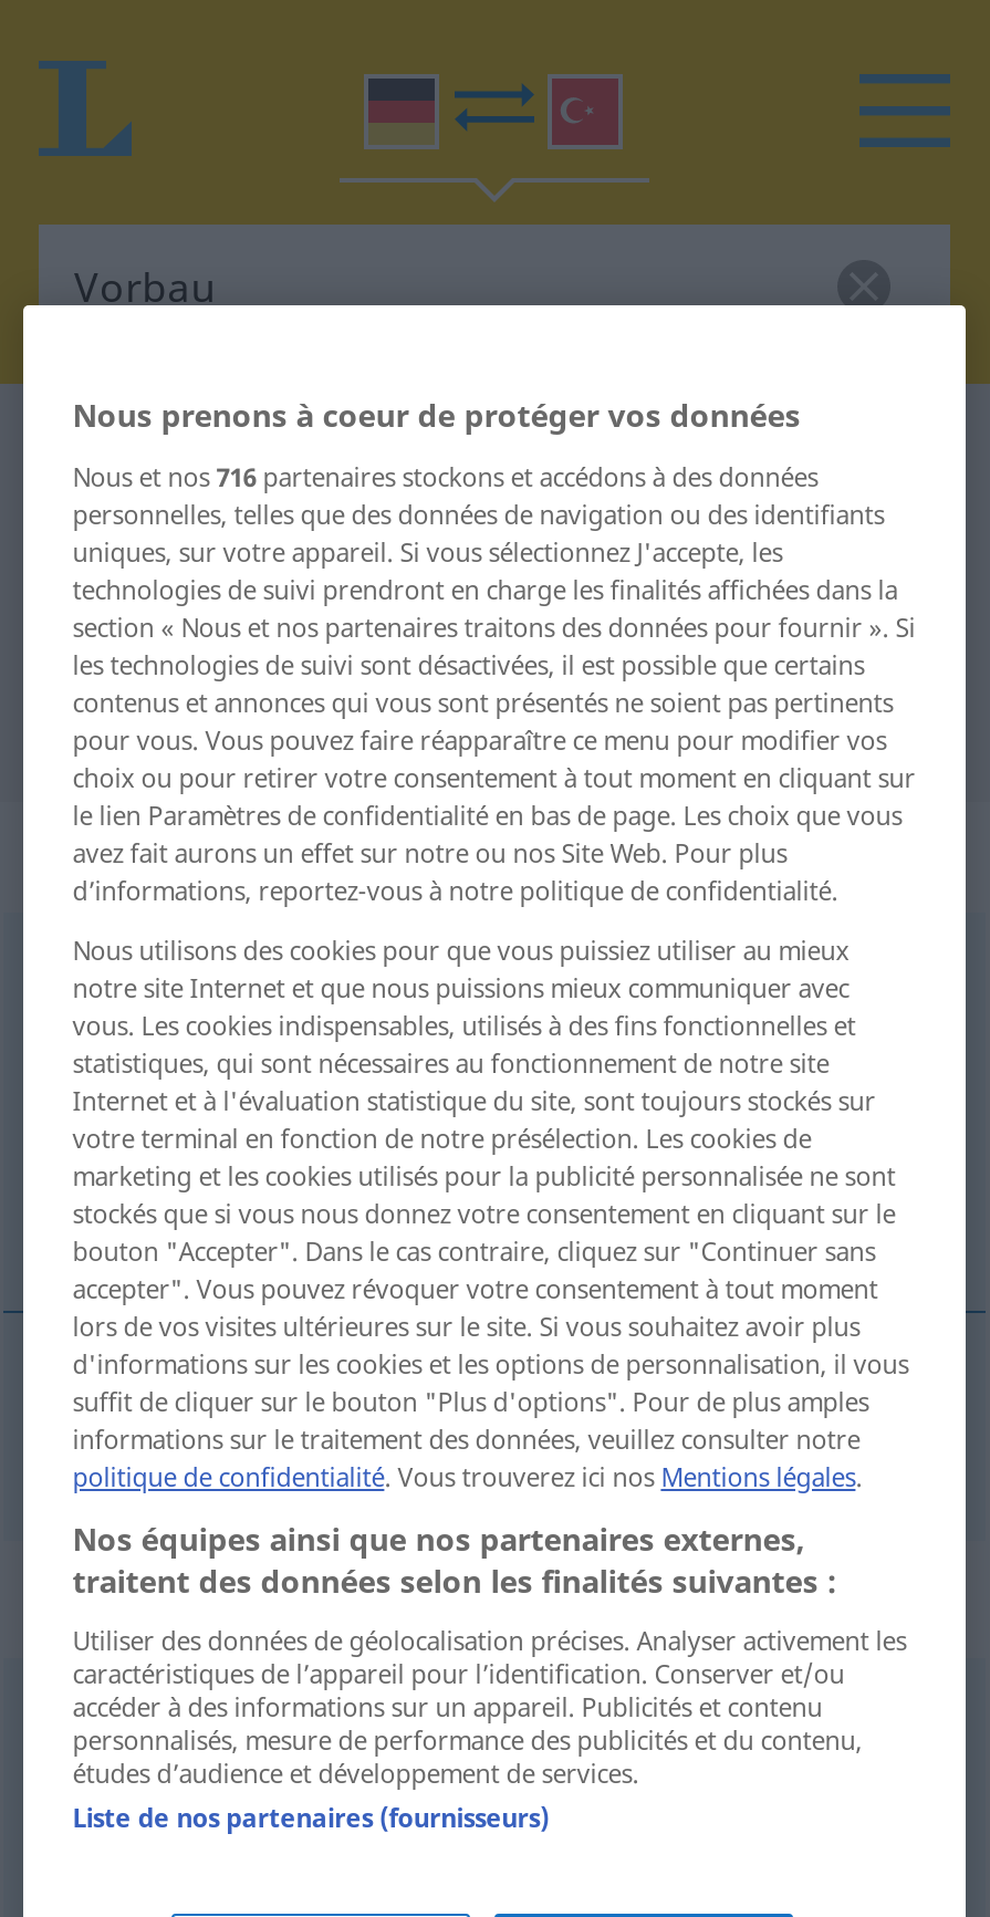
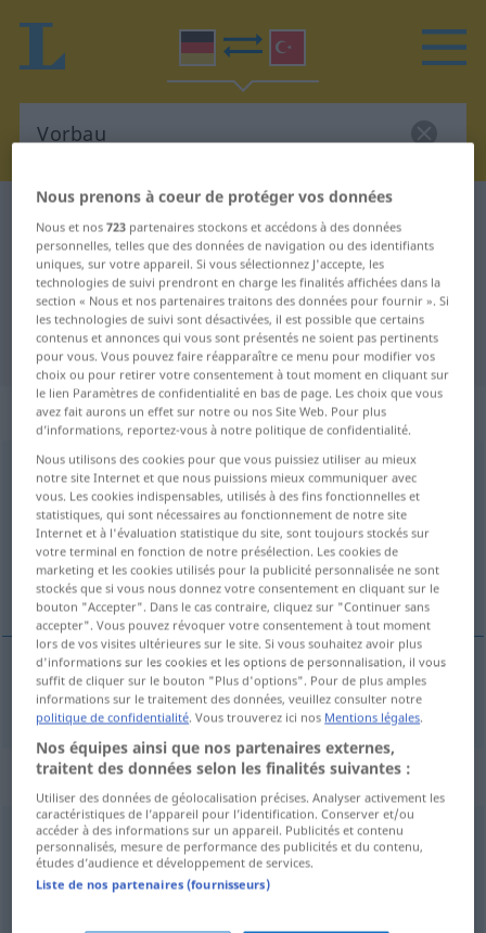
[72,460,818,493] Nous et nos 716 partenaires stockons et accédons à des données -> [36,219,402,235] Nous et nos 723 partenaires stockons et accédons à des données

